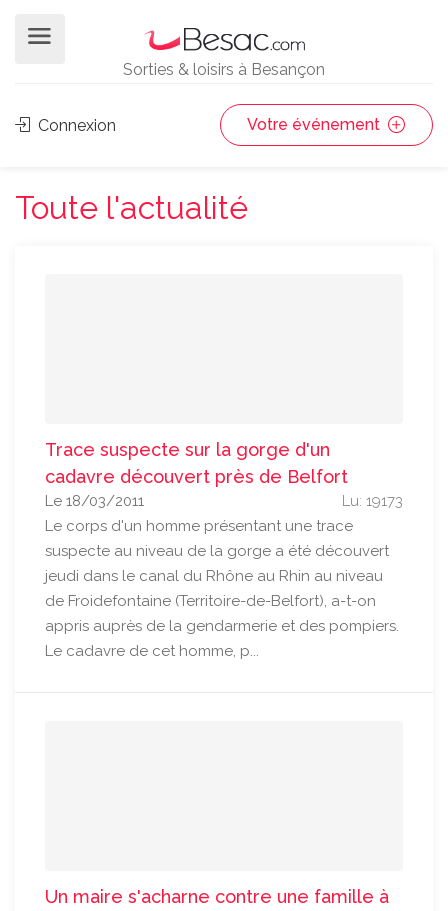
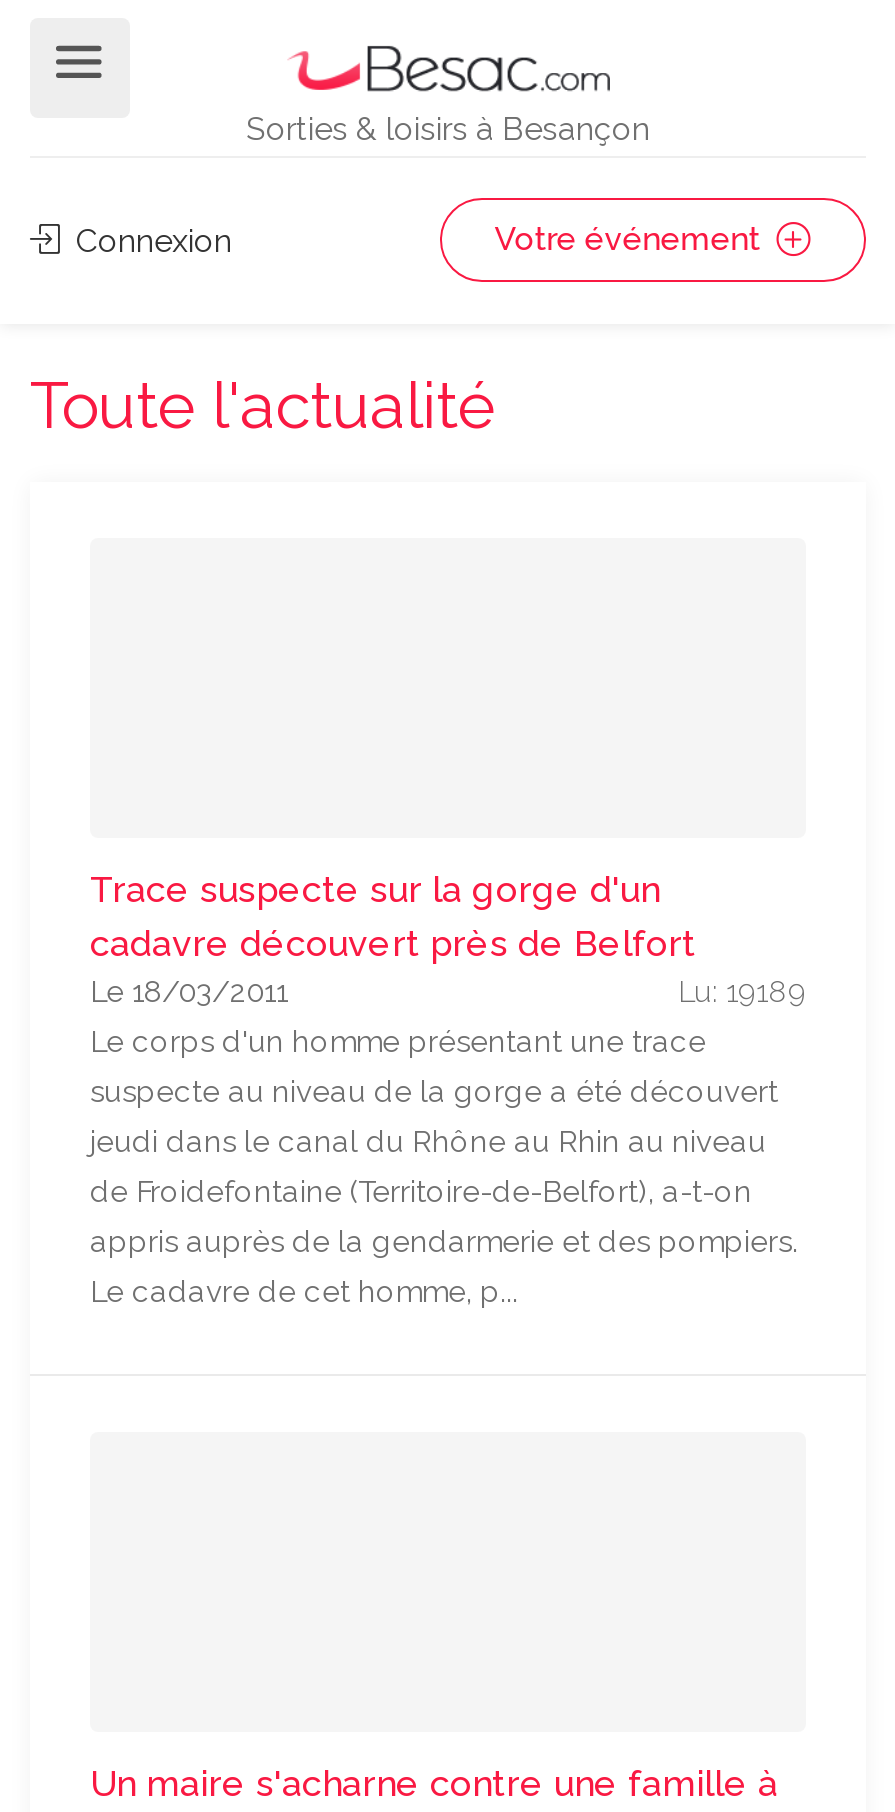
[342,492,403,510] Lu: 19173 -> [678,974,806,1010] Lu: 19189

